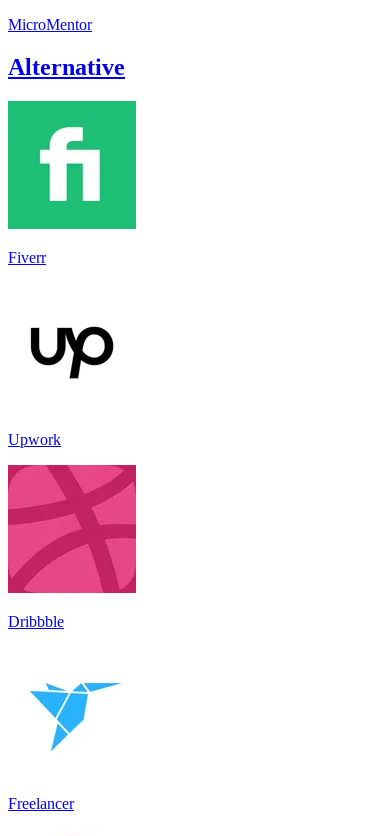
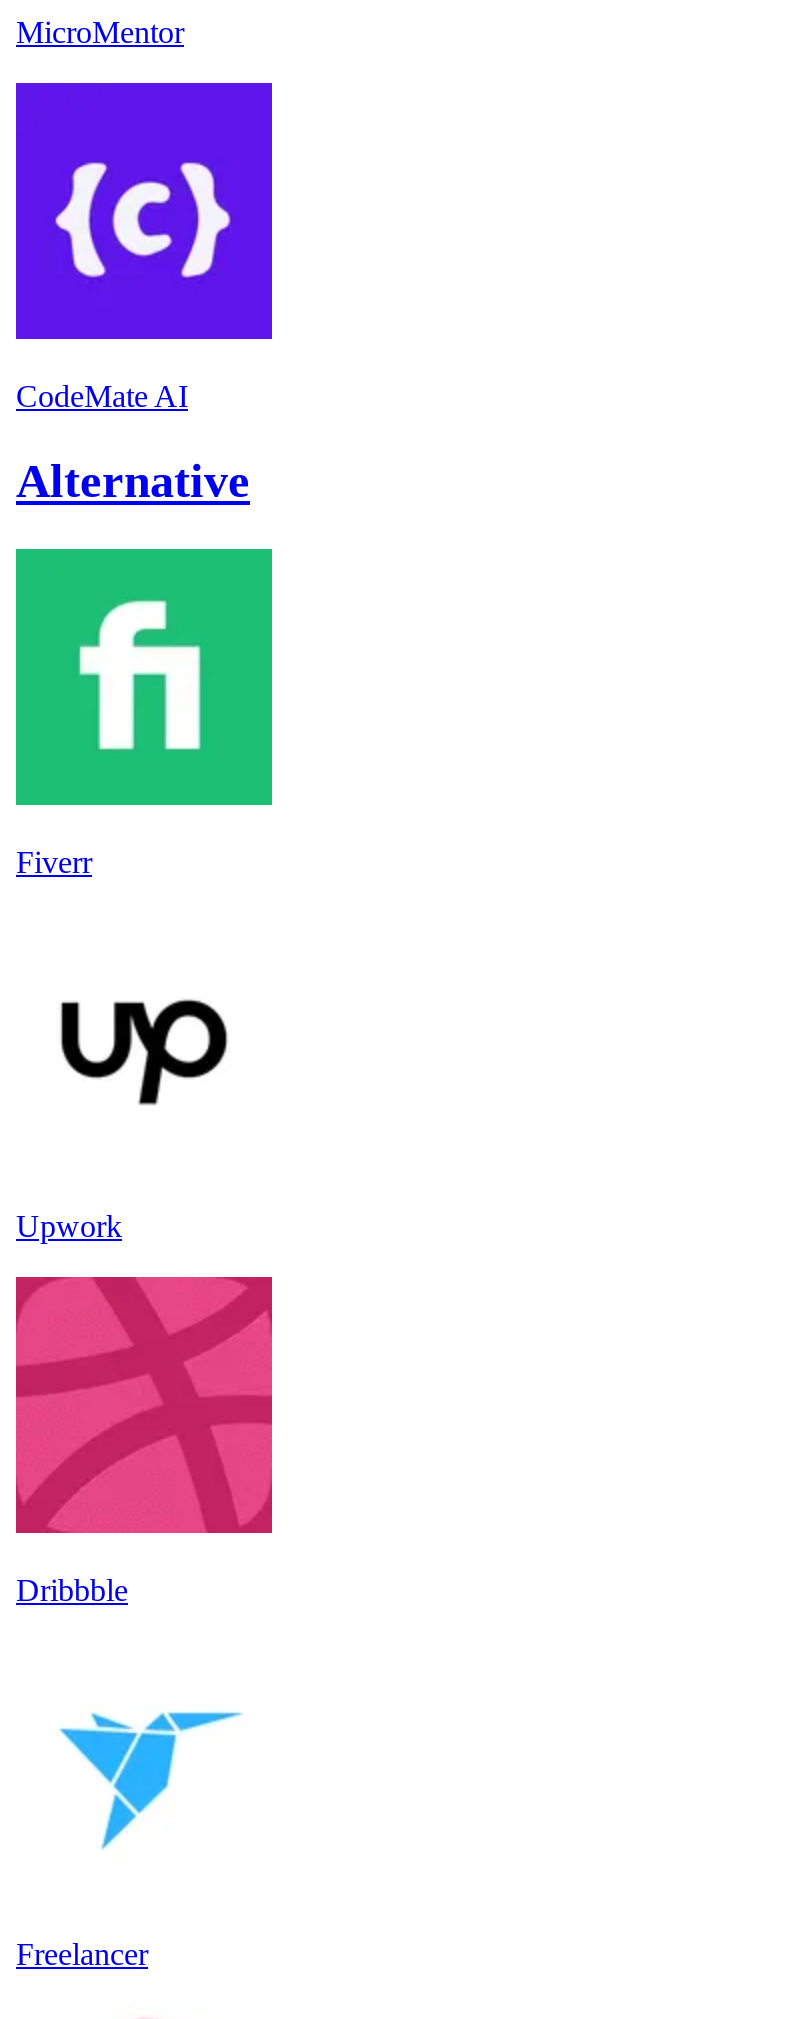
none -> [14,81,274,412] [image] | CodeMate AI

